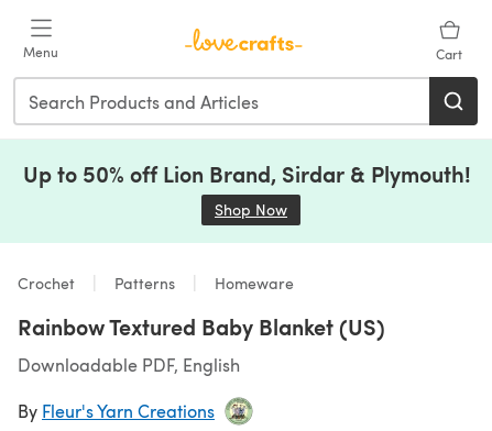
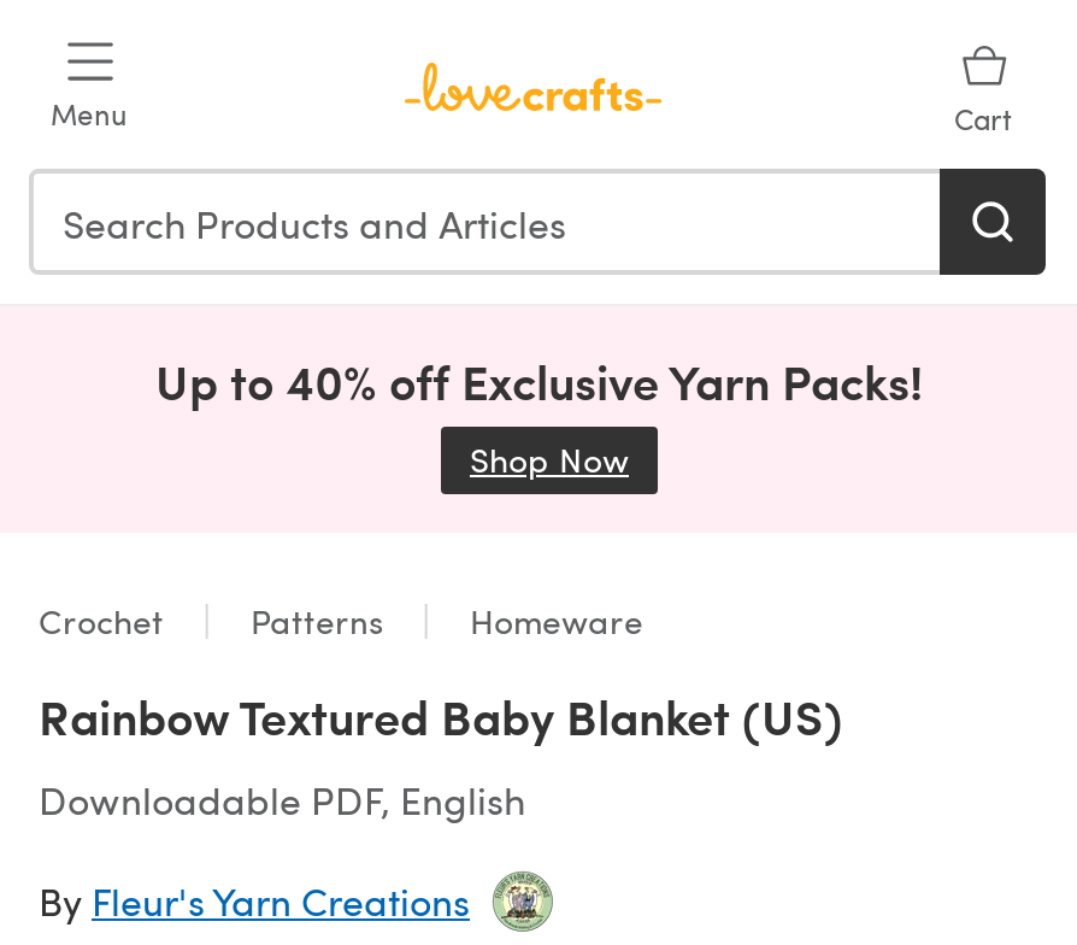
[23,158,471,189] Up to 50% off Lion Brand, Sirdar & Plymouth! -> [155,347,924,415] Up to 40% off Exclusive Yarn Packs!

